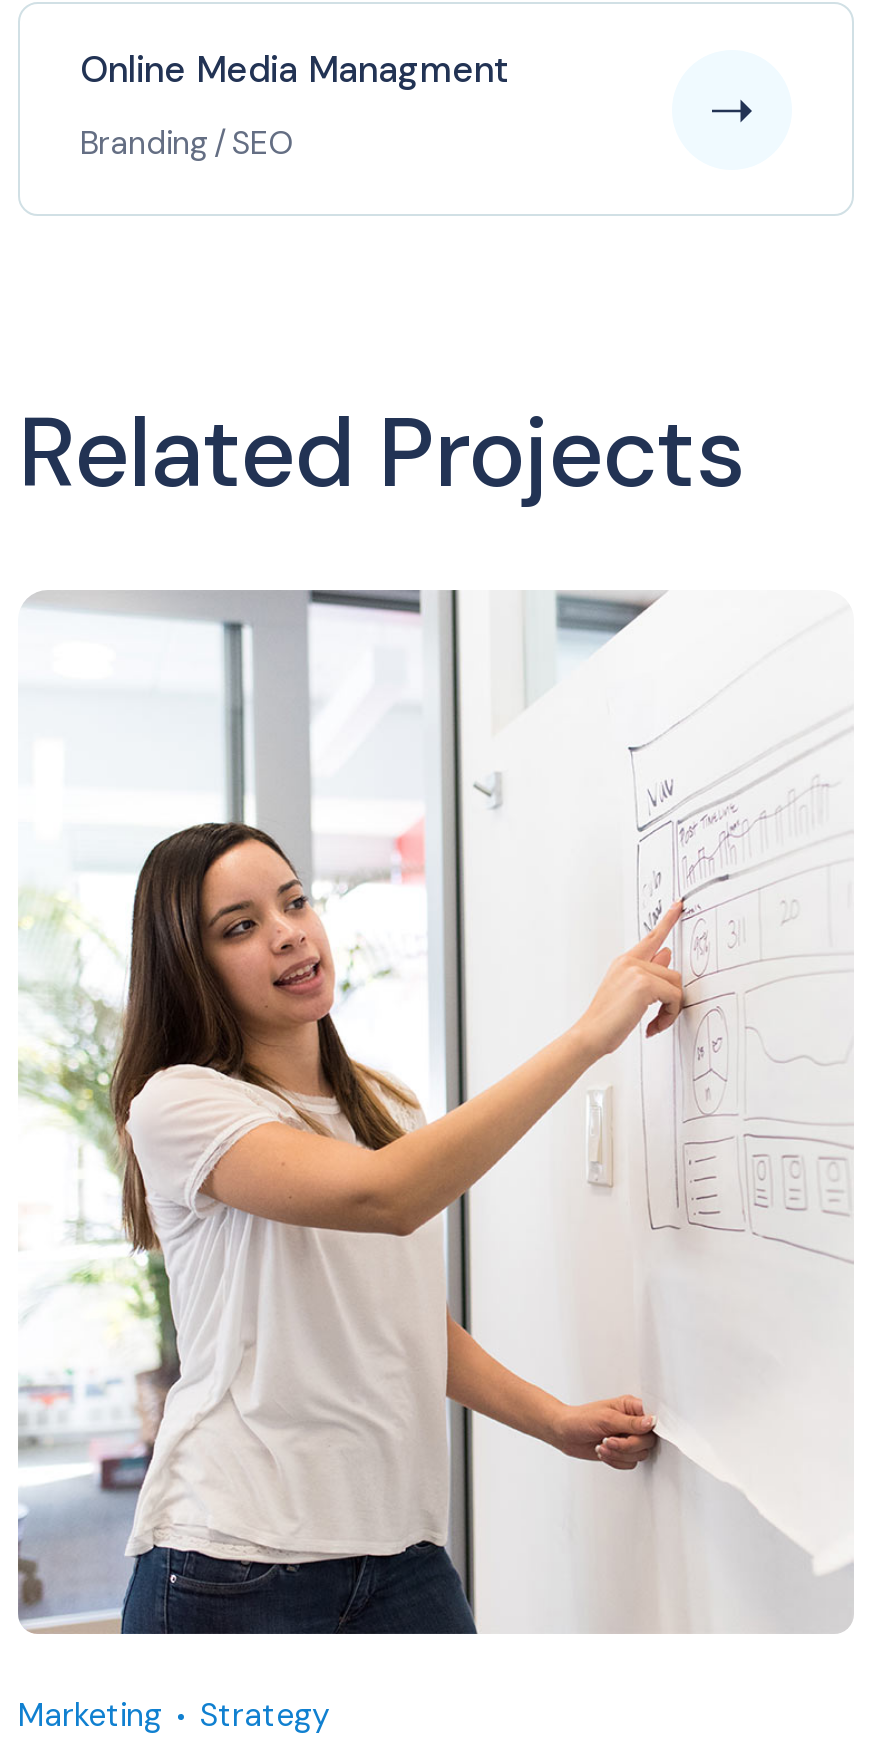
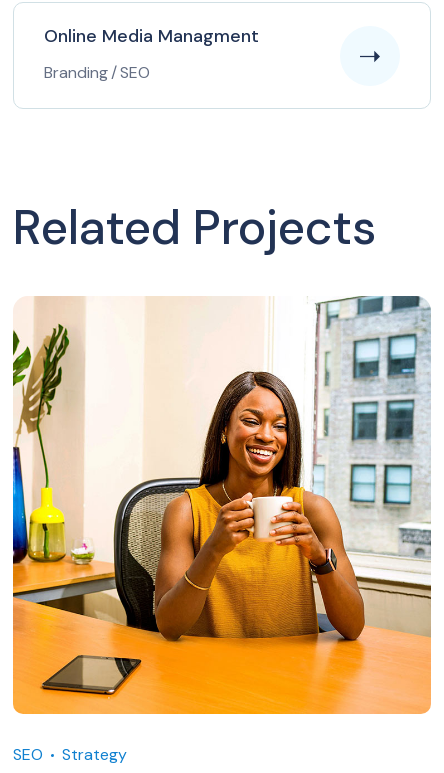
[16,588,854,1736] [image] | Marketing -> [12,295,432,765] [image] | SEO

